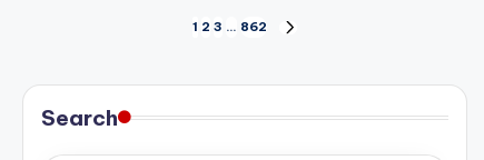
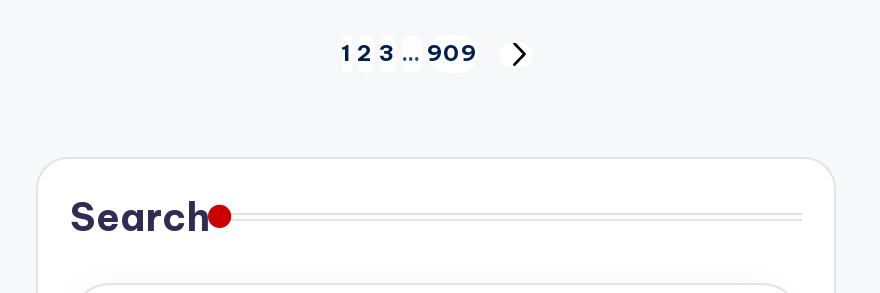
[192,19,267,35] 1 2 3 … 862 -> [341,40,477,68] 1 2 3 … 909

